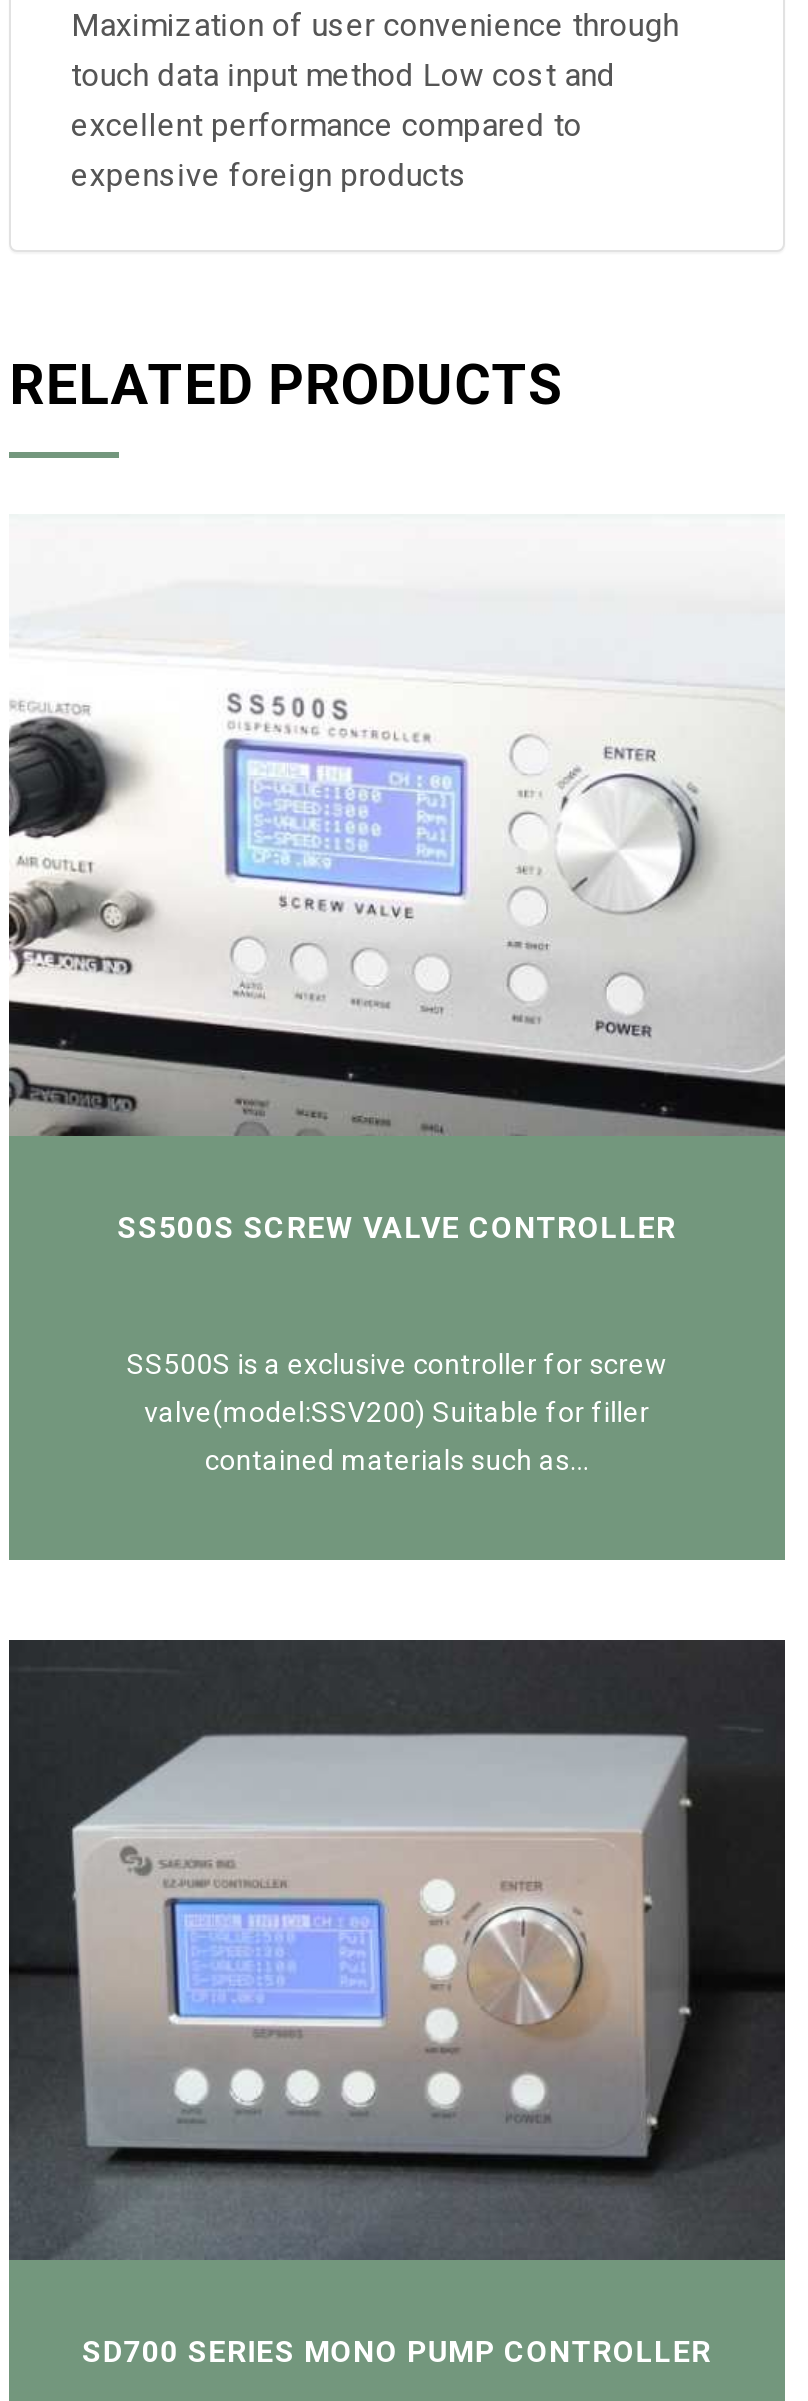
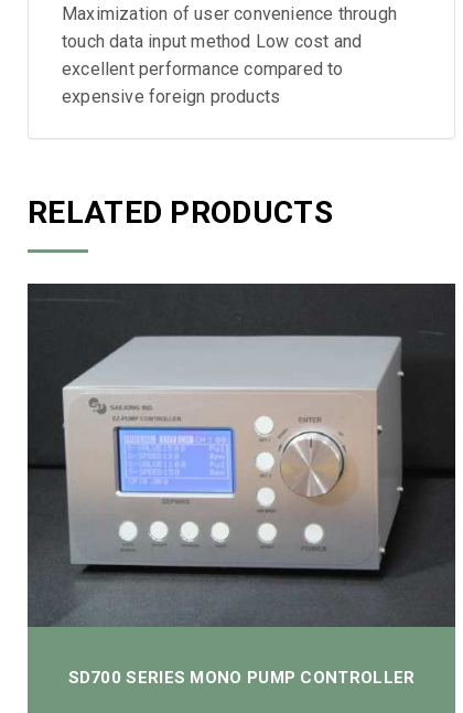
[9,678,783,1247] [image] | SS500S SCREW VALVE CONTROLLER -> none
[127,1348,667,1476] SS500S is a exclusive controller for screw | valve(model:SSV200) Suitable for filler | contained materials such as... -> none

